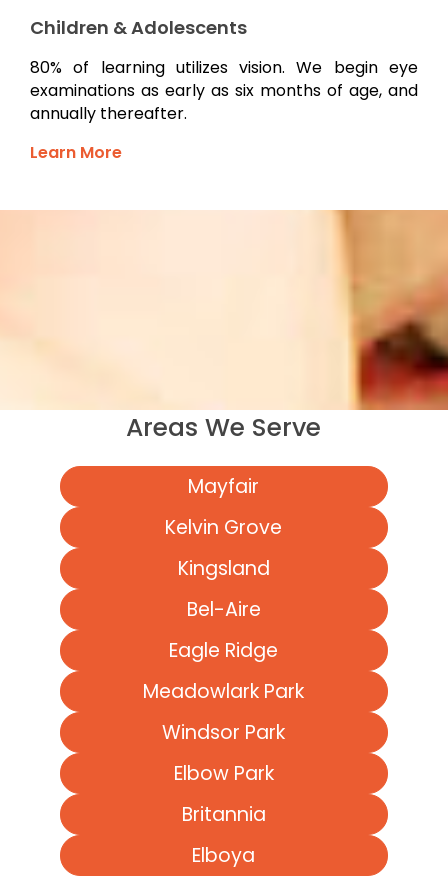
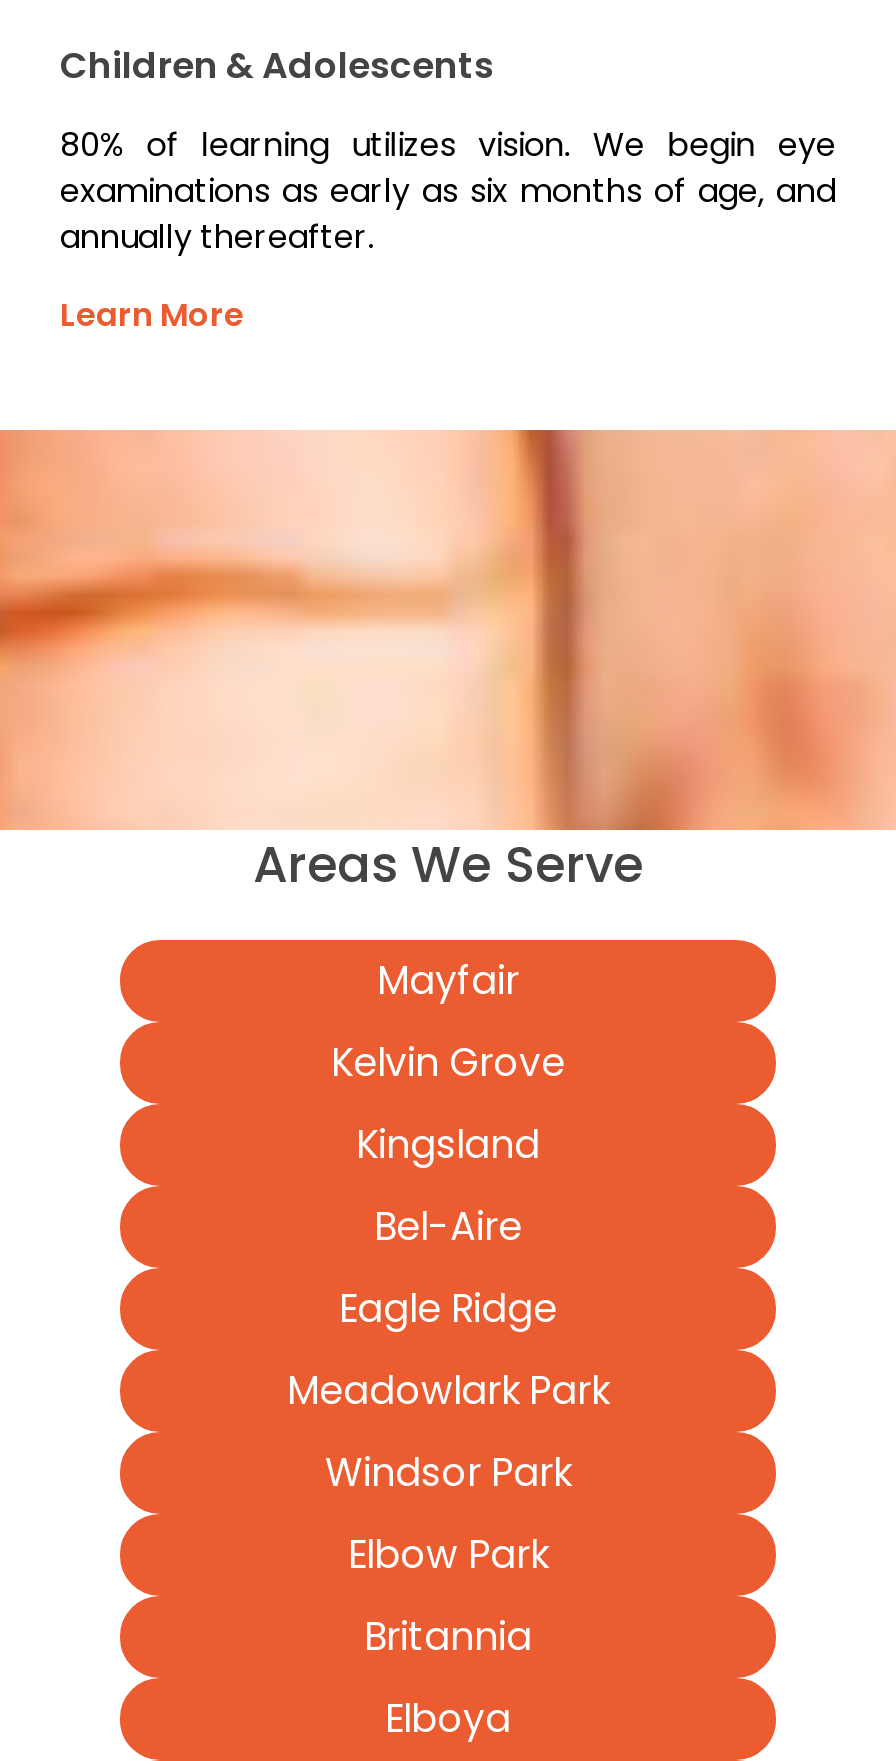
[3,210,445,410] [image] -> [6,429,890,831] [image]

